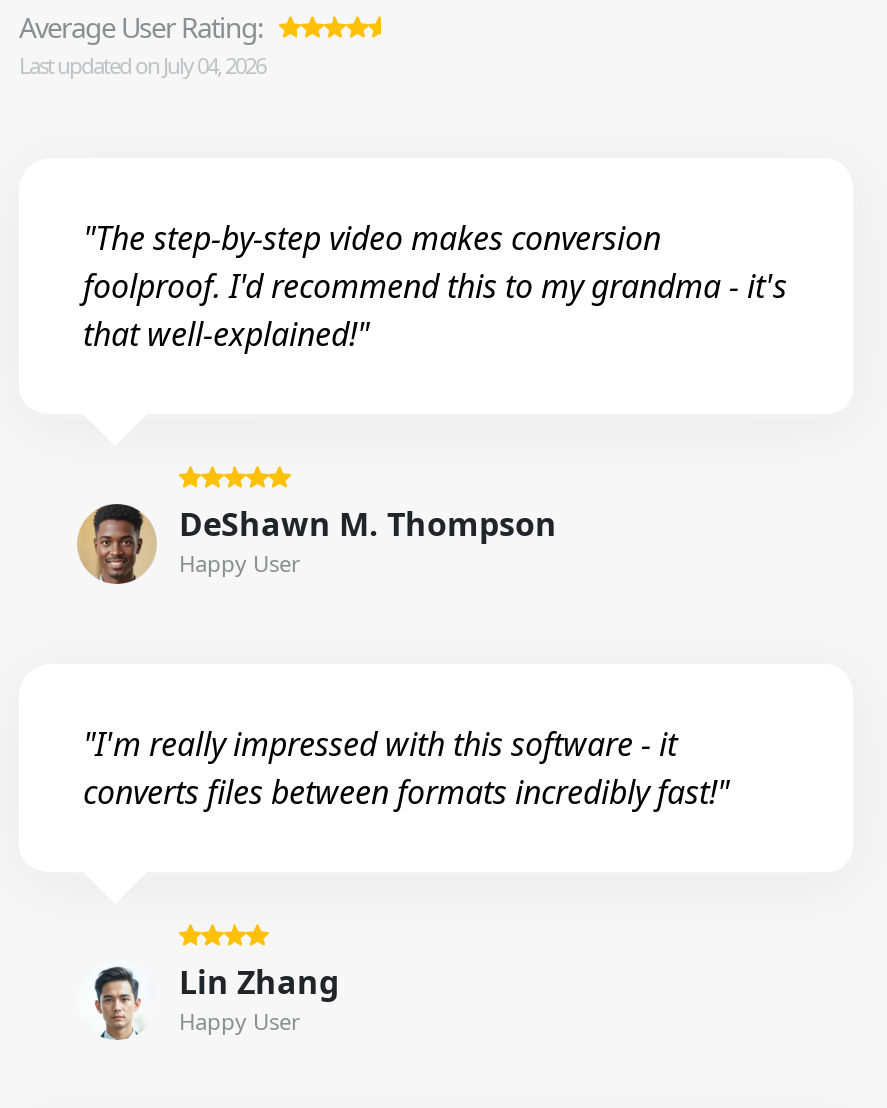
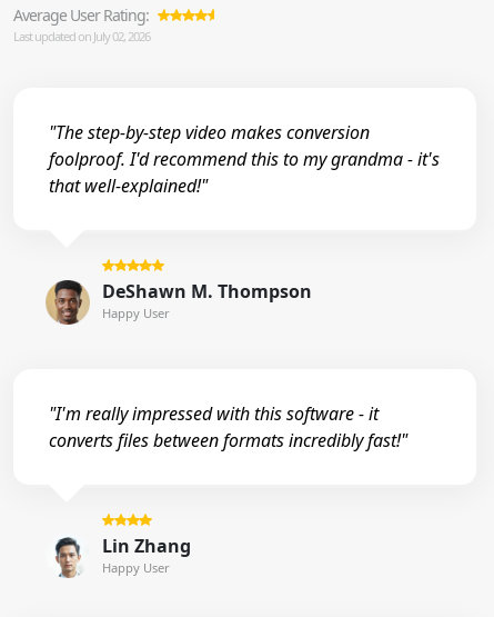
[19,50,265,80] Last updated on July 04, 2026 -> [13,28,150,44] Last updated on July 02, 2026

